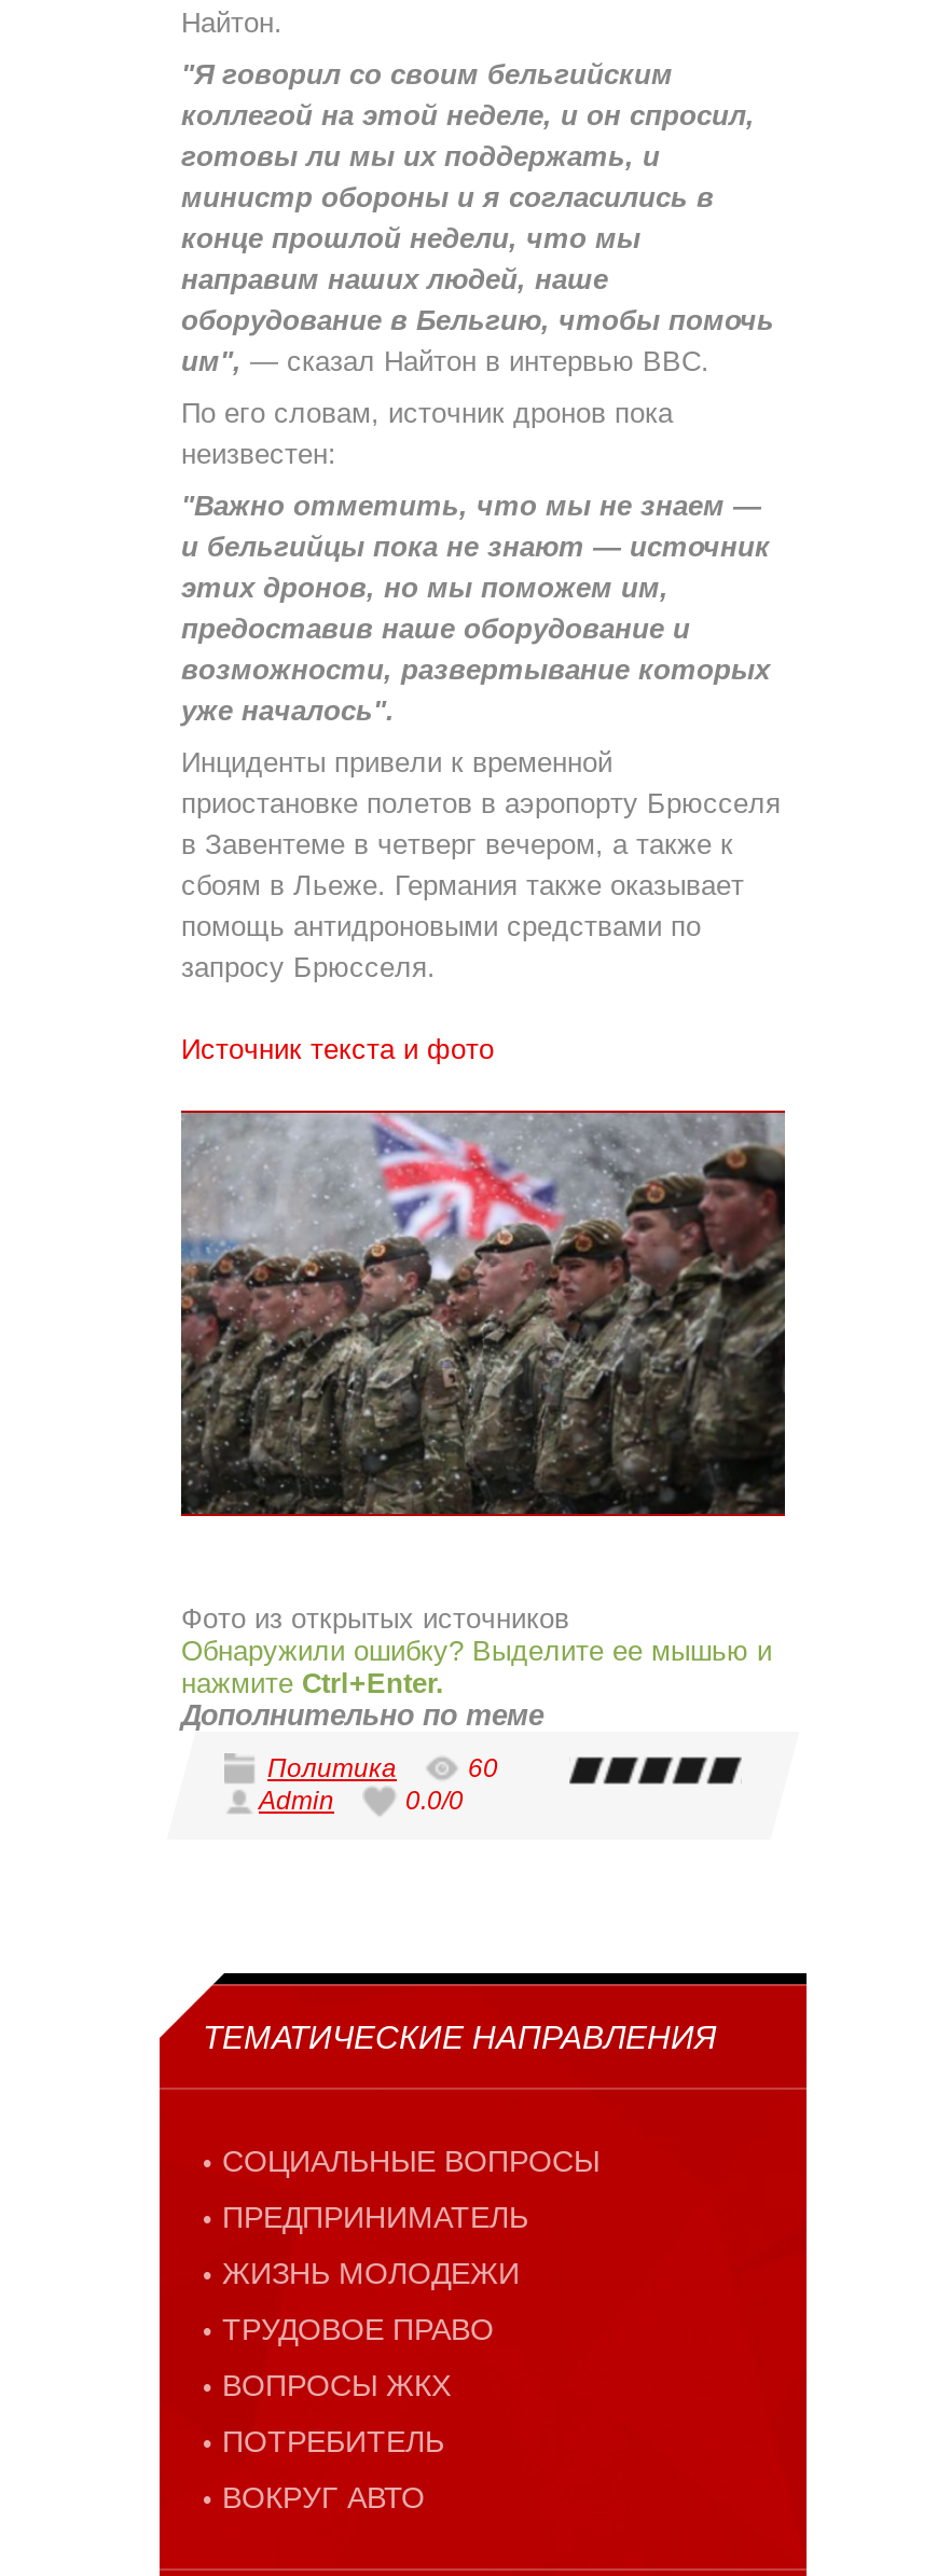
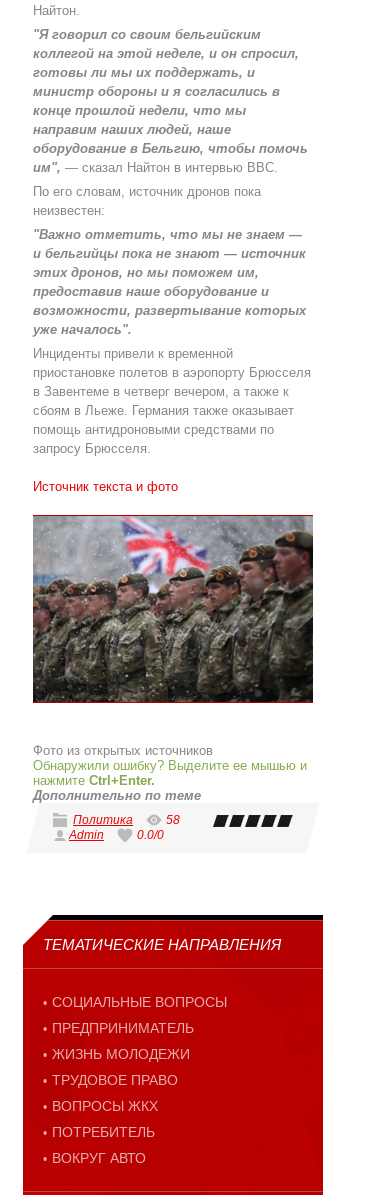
[468,1753,498,1783] 60 -> [166,813,180,827] 58

